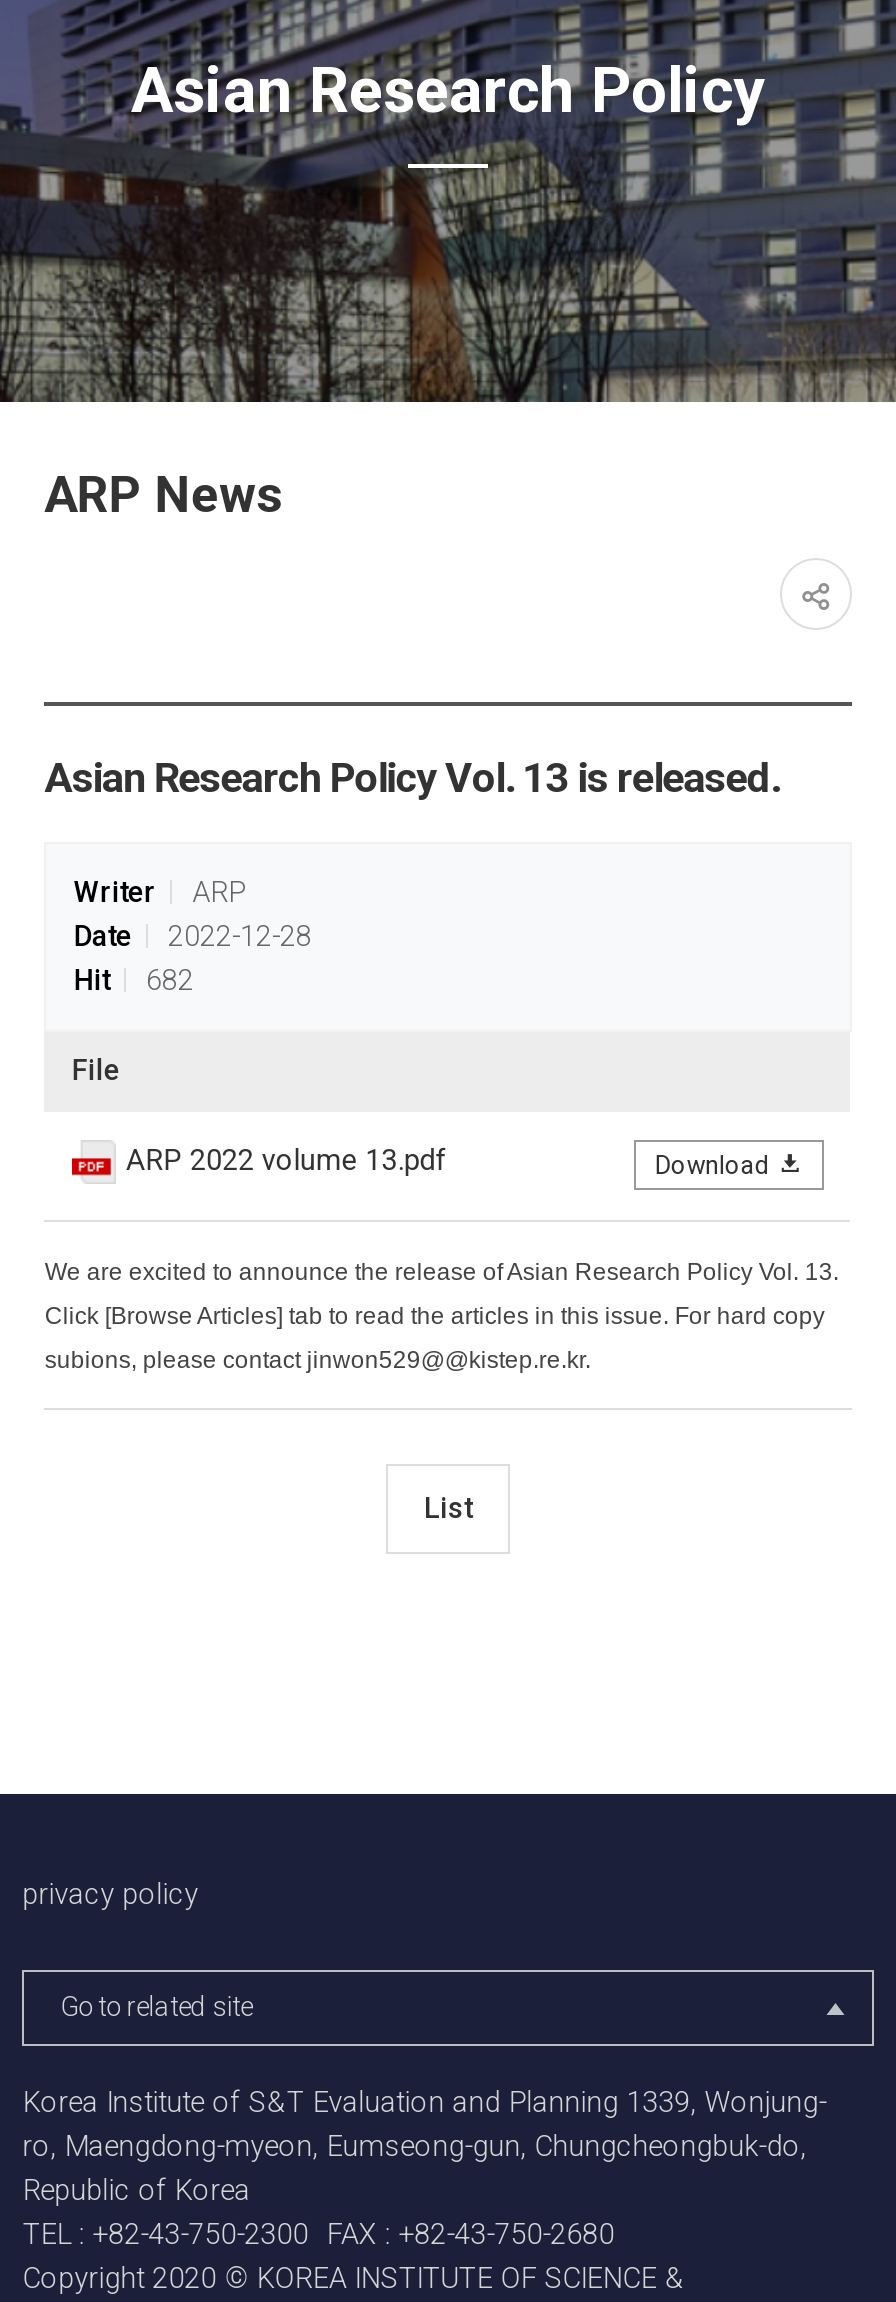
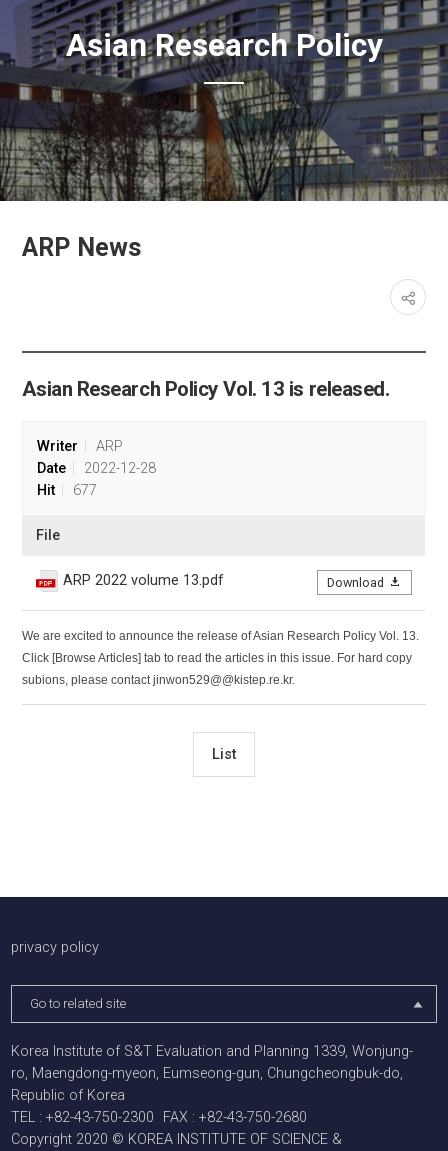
[74,964,194,998] Hit 682 -> [37,482,97,499] Hit 677

